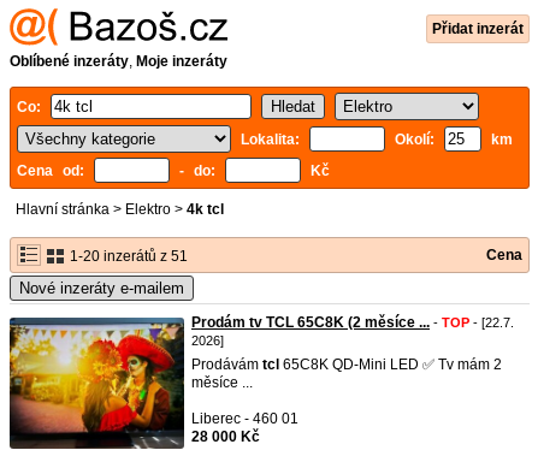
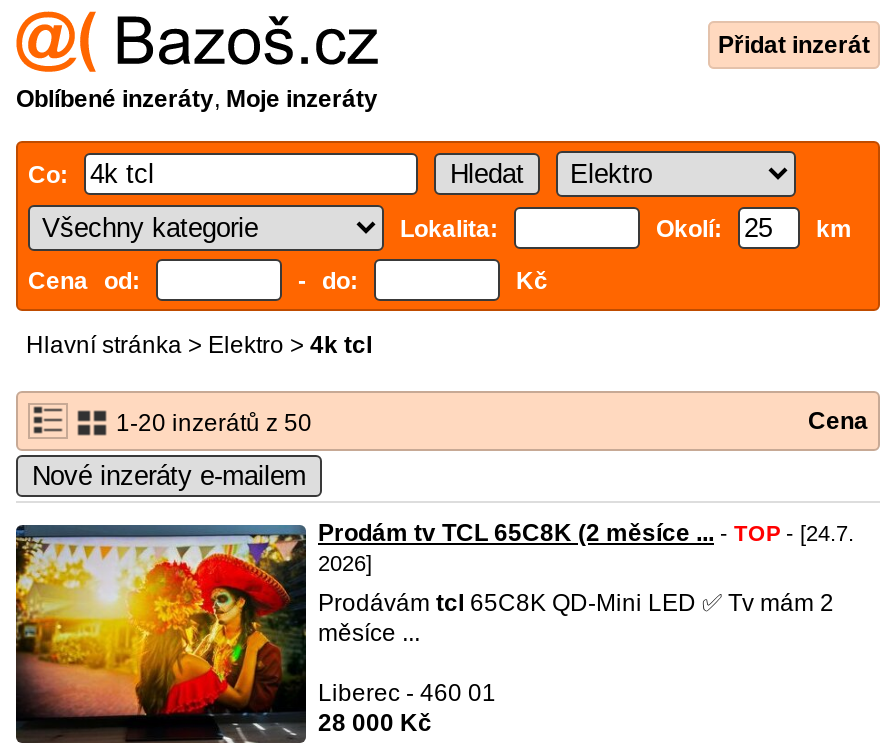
[66,248,188,265] 1-20 inzerátů z 51 -> [110,409,312,437] 1-20 inzerátů z 50
[191,314,514,331] Prodám tv TCL 65C8K (2 měsíce ... - TOP - [22.7. -> [318,519,854,547] Prodám tv TCL 65C8K (2 měsíce ... - TOP - [24.7.

